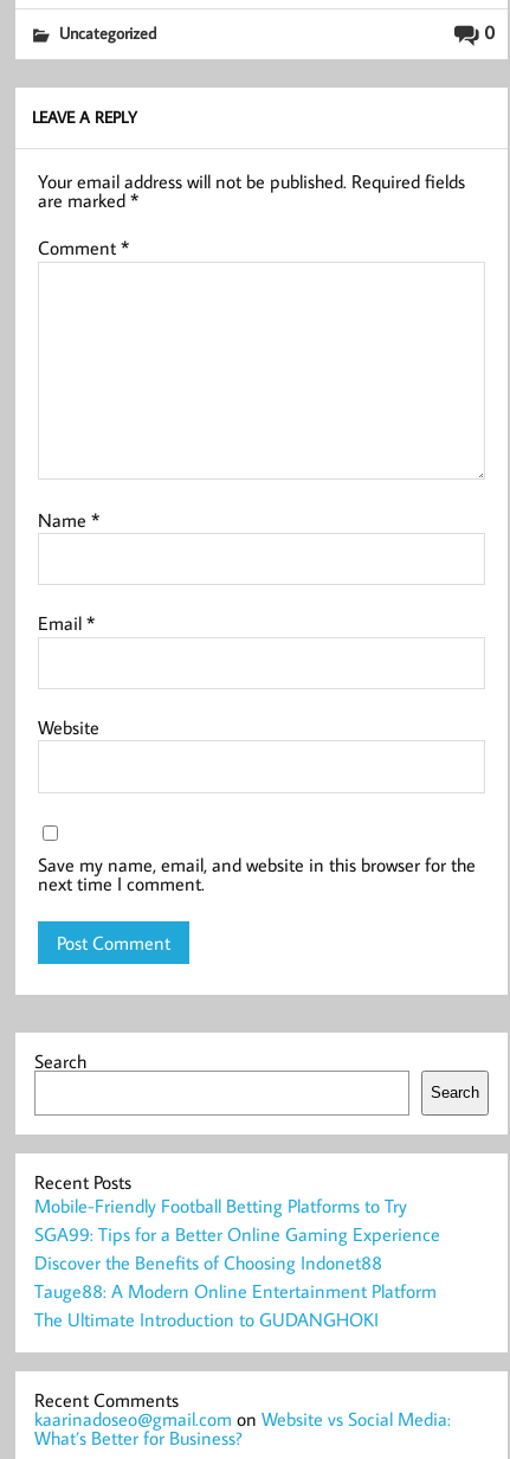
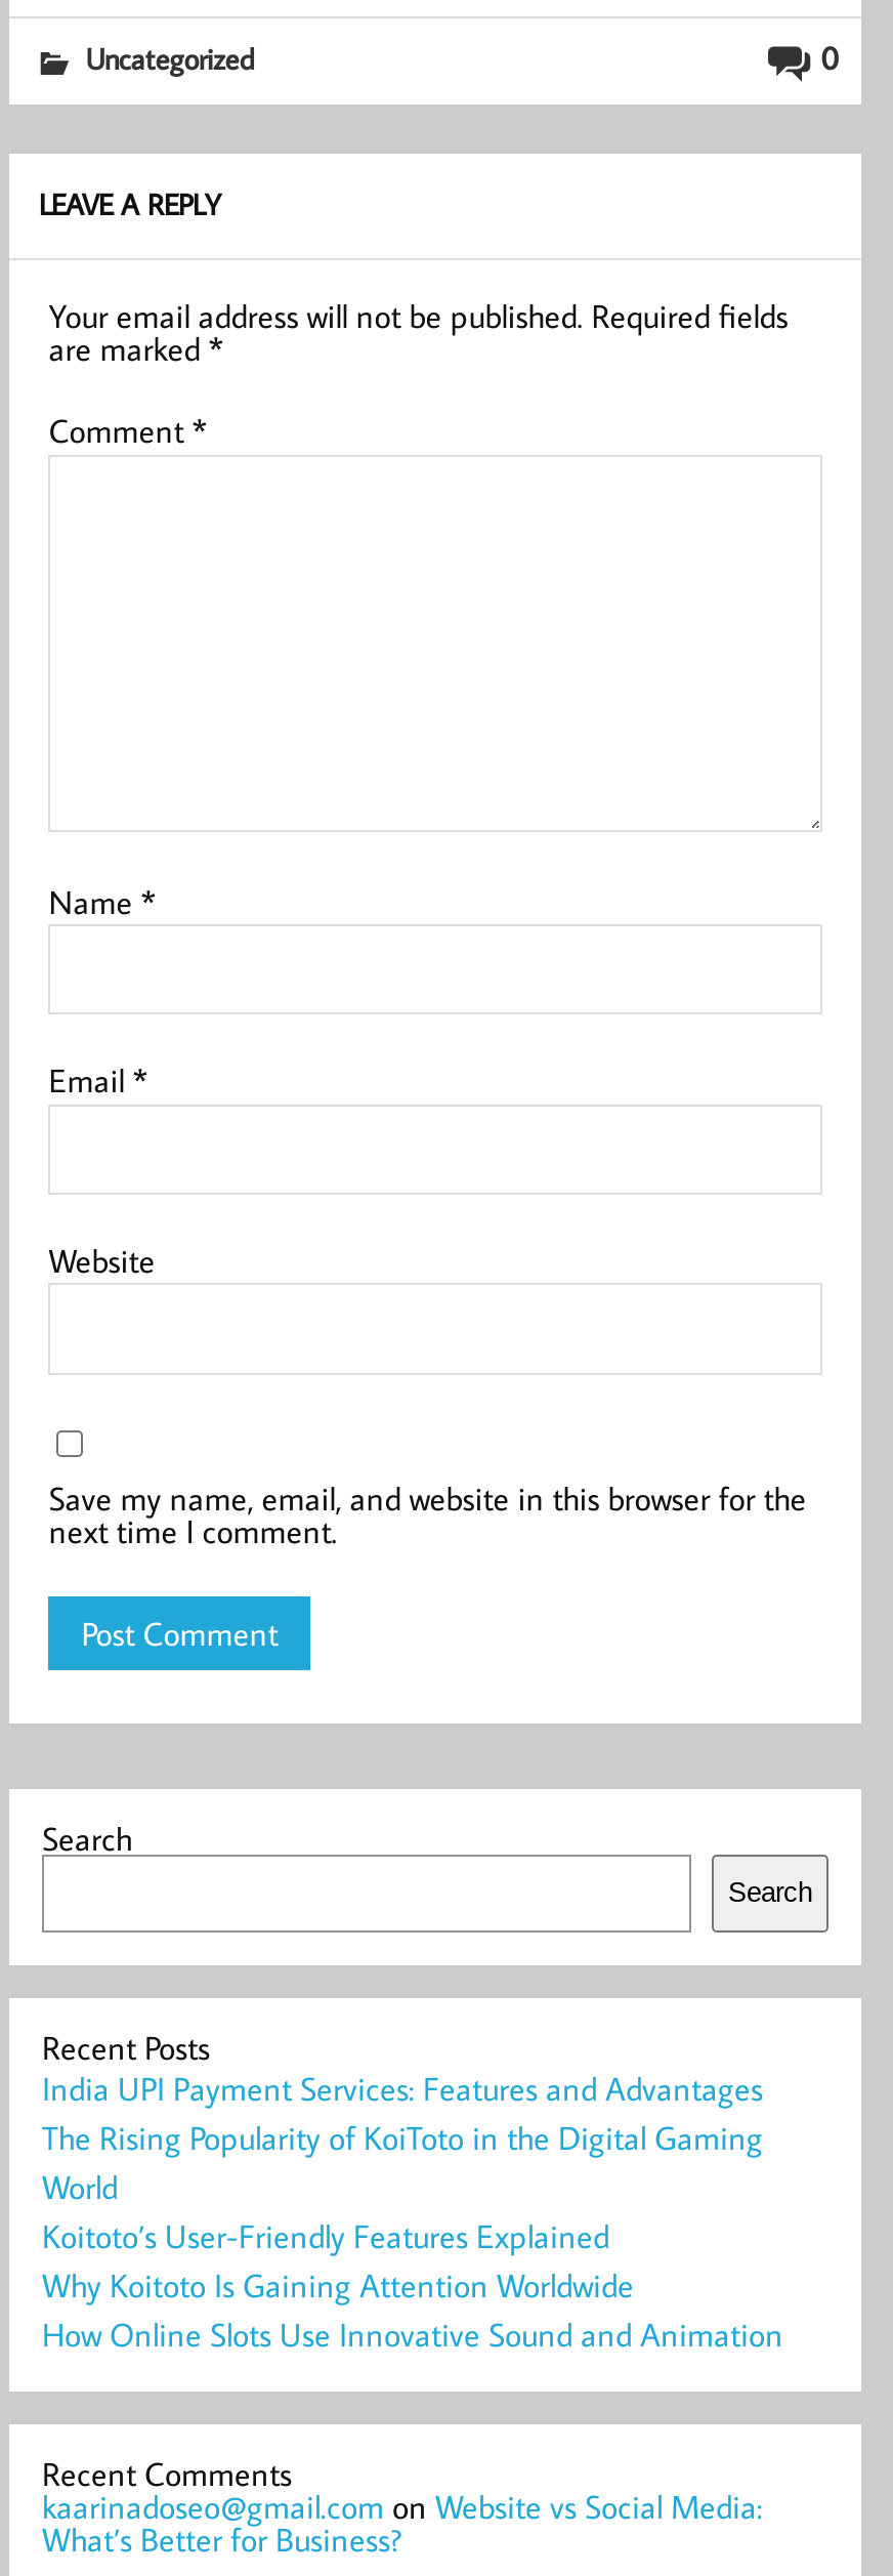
[34,1193,440,1331] Mobile-Friendly Football Betting Platforms to Try | SGA99: Tips for a Better Online Gaming Experience | Discover the Benefits of Choosing Indonet88 | Tauge88: A Modern Online Entertainment Platform | The Ultimate Introduction to GUDANGHOKI -> [42,2067,783,2354] India UPI Payment Services: Features and Advantages | The Rising Popularity of KoiToto in the Digital Gaming | World | Koitoto’s User-Friendly Features Explained | Why Koitoto Is Gaining Attention Worldwide | How Online Slots Use Innovative Sound and Animation

